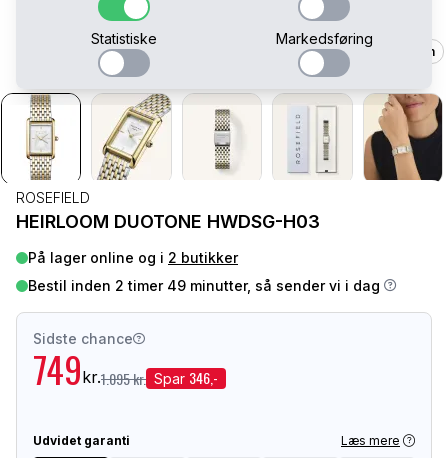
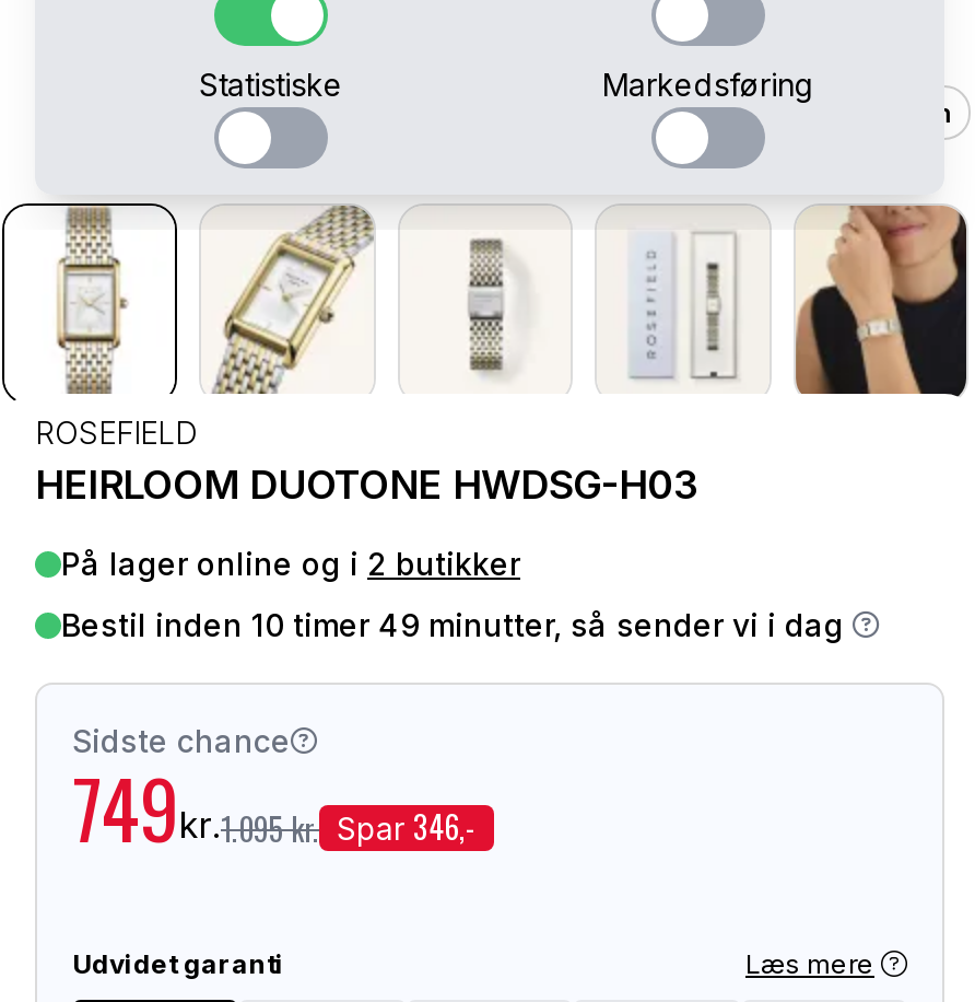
[28,277,380,294] Bestil inden 2 timer 49 minutter, så sender vi i dag -> [61,605,844,642] Bestil inden 10 timer 49 minutter, så sender vi i dag

